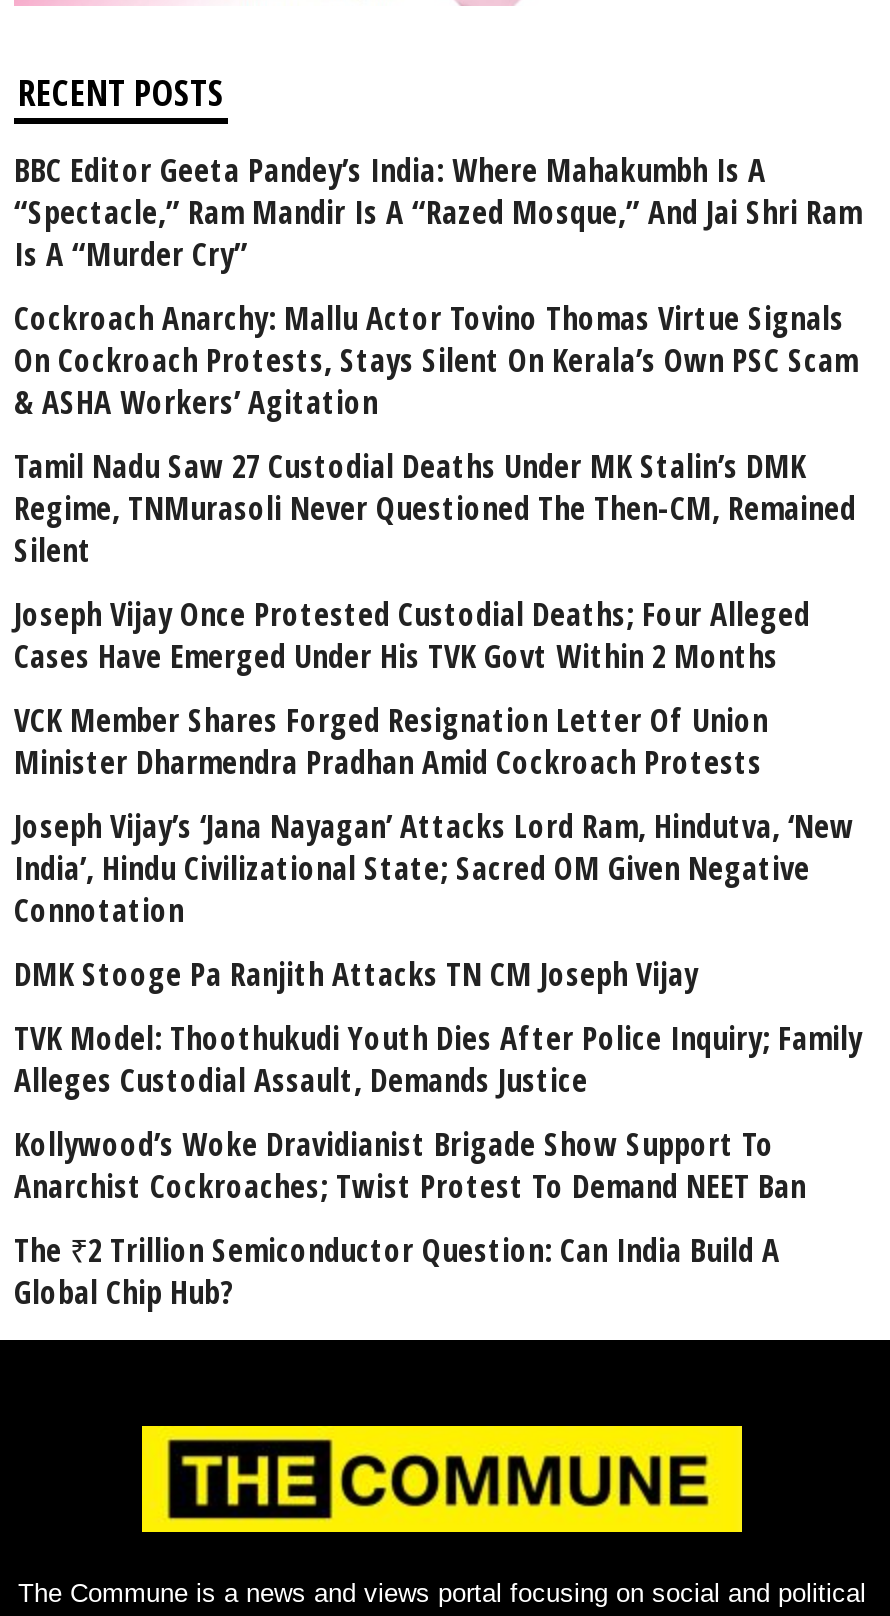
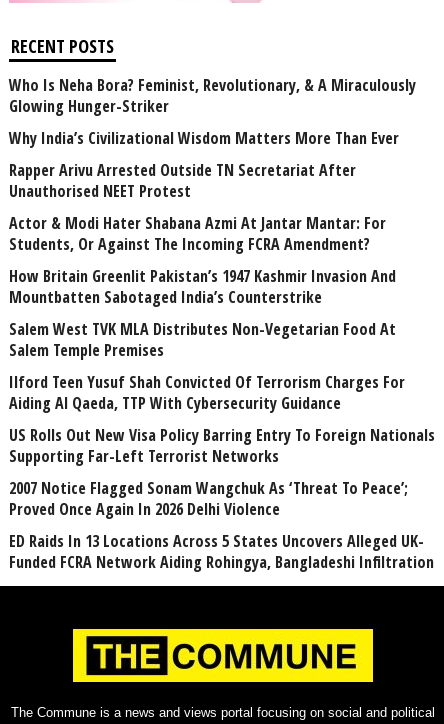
[14,149,862,277] BBC Editor Geeta Pandey’s India: Where Mahakumbh Is A | “Spectacle,” Ram Mandir Is A “Razed Mosque,” And Jai Shri Ram | Is A “Murder Cry” -> [9,74,416,117] Who Is Neha Bora? Feminist, Revolutionary, & A Miraculously | Glowing Hunger-Striker
[14,297,858,425] Cockroach Anarchy: Mallu Actor Tovino Thomas Virtue Signals | On Cockroach Protests, Stays Silent On Kerala’s Own PSC Scam | & ASHA Workers’ Agitation -> [9,127,399,149] Why India’s Civilizational Wisdom Matters More Than Ever
[14,445,856,573] Tamil Nadu Saw 27 Custodial Deaths Under MK Stalin’s DMK | Regime, TNMurasoli Never Questioned The Then-CM, Remained | Silent -> [9,159,356,202] Rapper Arivu Arrested Outside TN Secretariat After | Unauthorised NEET Protest
[14,593,810,679] Joseph Vijay Once Protested Custodial Deaths; Four Alleged | Cases Have Emerged Under His TVK Govt Within 2 Months -> [9,212,386,255] Actor & Modi Hater Shabana Azmi At Jantar Mantar: For | Students, Or Against The Incoming FCRA Amendment?
[14,699,768,785] VCK Member Shares Forged Resignation Letter Of Union | Minister Dharmendra Pradhan Amid Cockroach Protests -> [9,265,396,308] How Britain Greenlit Pakistan’s 1947 Kashmir Invasion And | Mountbatten Sabotaged India’s Counterstrike
[14,805,854,933] Joseph Vijay’s ‘Jana Nayagan’ Attacks Lord Ram, Hindutva, ‘New | India’, Hindu Civilizational State; Sacred OM Given Negative | Connotation -> [9,318,396,361] Salem West TVK MLA Distributes Non-Vegetarian Food At | Salem Temple Premises
[14,953,698,997] DMK Stooge Pa Ranjith Attacks TN CM Joseph Vijay -> [9,371,405,414] Ilford Teen Yusuf Shah Convicted Of Terrorism Charges For | Aiding Al Qaeda, TTP With Cybersecurity Guidance
[14,1017,862,1103] TVK Model: Thoothukudi Youth Dies After Police Inquiry; Family | Alleges Custodial Assault, Demands Justice -> [9,424,435,467] US Rolls Out New Visa Policy Barring Entry To Foreign Nationals | Supporting Far-Left Terrorist Networks
[14,1123,806,1209] Kollywood’s Woke Dravidianist Brigade Show Support To | Anarchist Cockroaches; Twist Protest To Demand NEET Ban -> [9,477,408,520] 2007 Notice Flagged Sonam Wangchuk As ‘Threat To Peace’; | Proved Once Again In 2026 Delhi Violence
[14,1229,780,1315] The ₹2 Trillion Semiconductor Question: Can India Build A | Global Chip Hub? -> [9,530,434,573] ED Raids In 13 Locations Across 5 States Uncovers Alleged UK- | Funded FCRA Network Aiding Rohingya, Bangladeshi Infiltration

